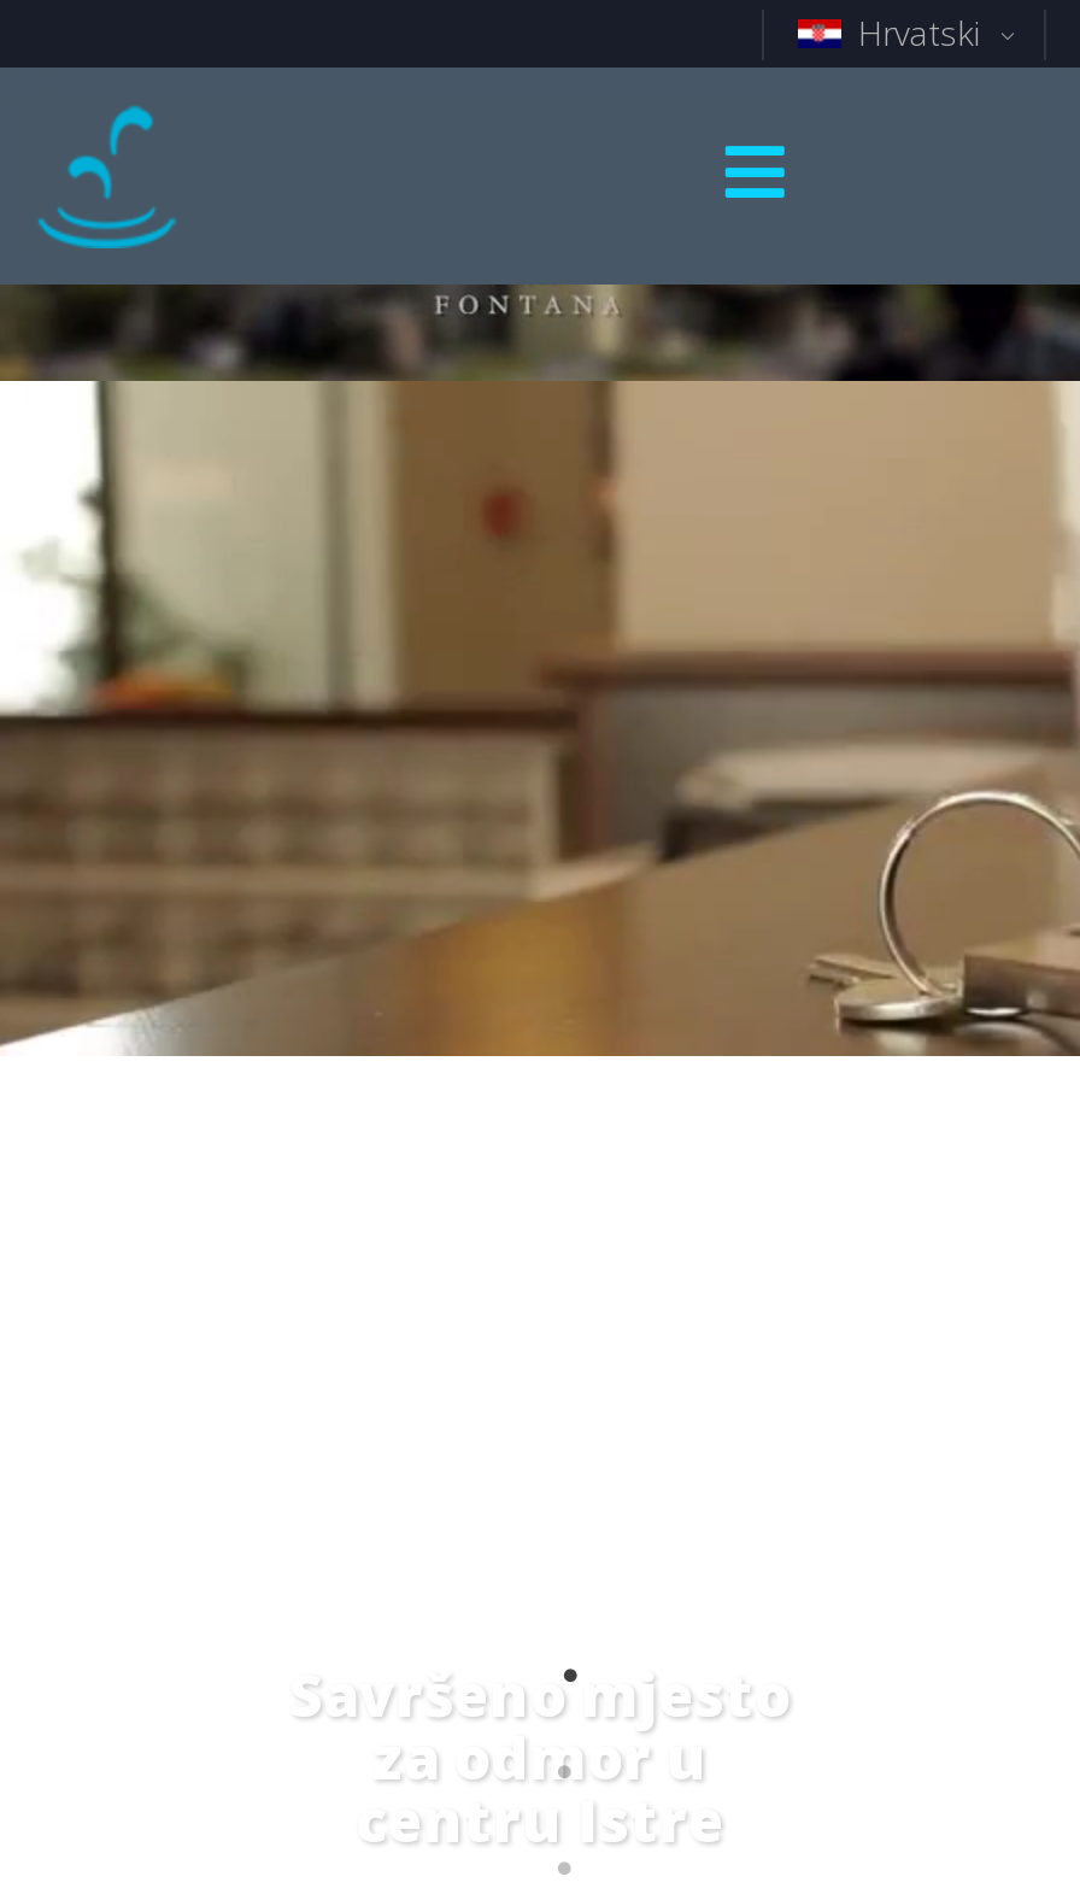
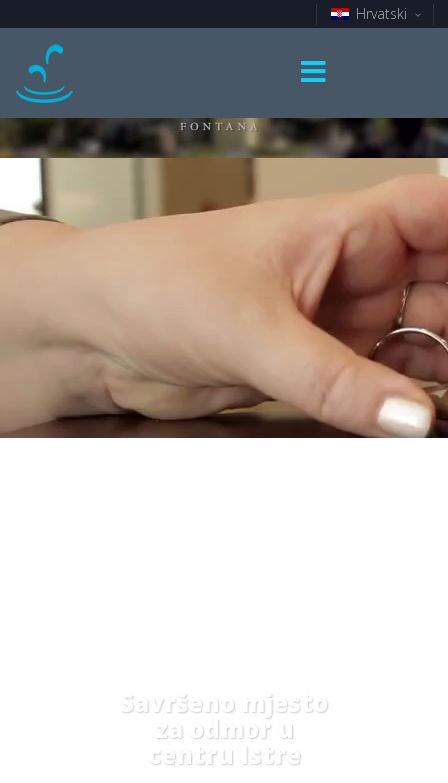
[7,427,1073,1059] [image] -> [3,176,445,439] [image]

